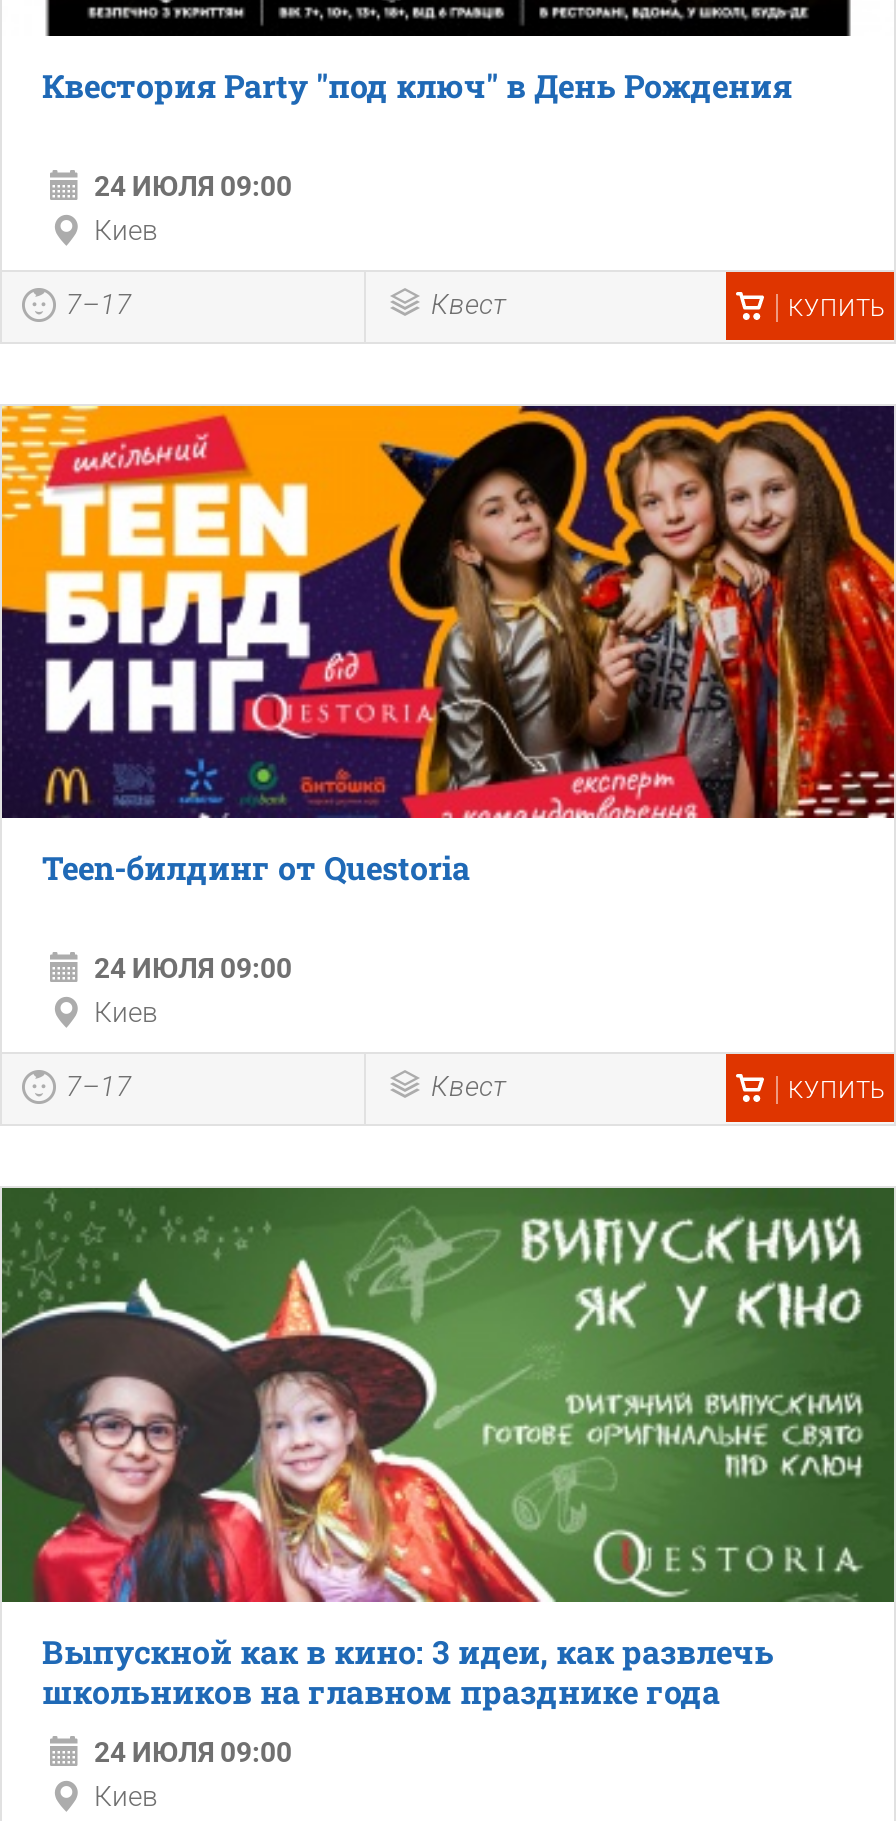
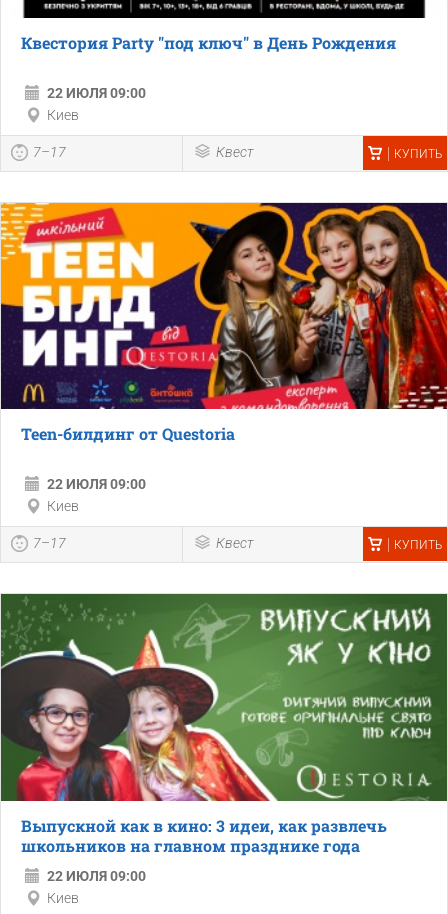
[94,170,292,202] 24 ИЮЛЯ 09:00 -> [47,85,146,101] 22 ИЮЛЯ 09:00
[94,953,292,985] 24 ИЮЛЯ 09:00 -> [47,476,146,492] 22 ИЮЛЯ 09:00
[94,1735,292,1767] 24 ИЮЛЯ 09:00 -> [47,867,146,883] 22 ИЮЛЯ 09:00

